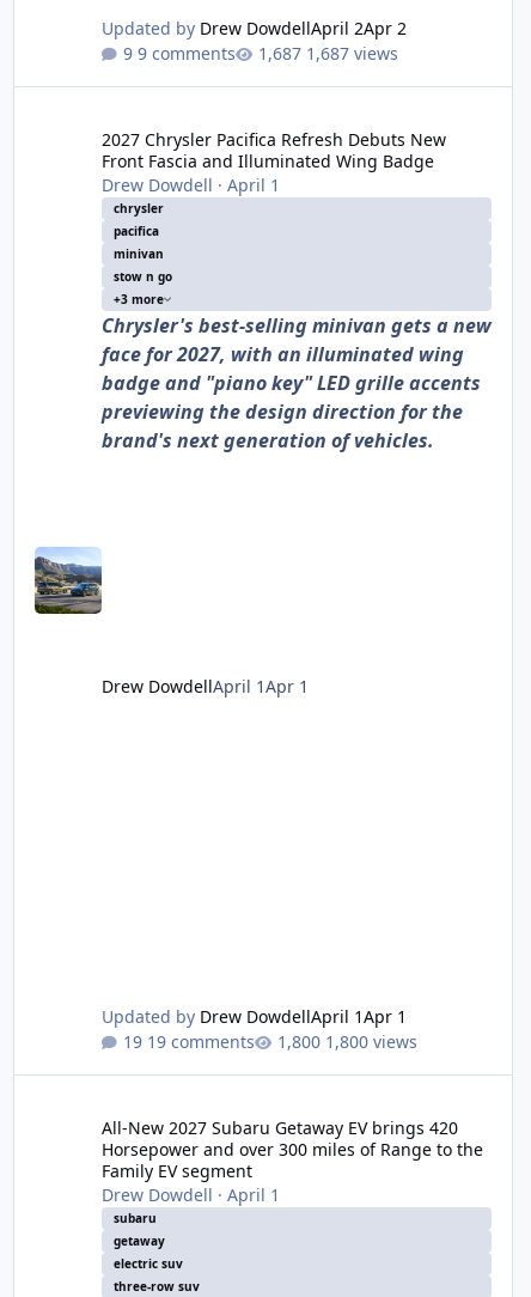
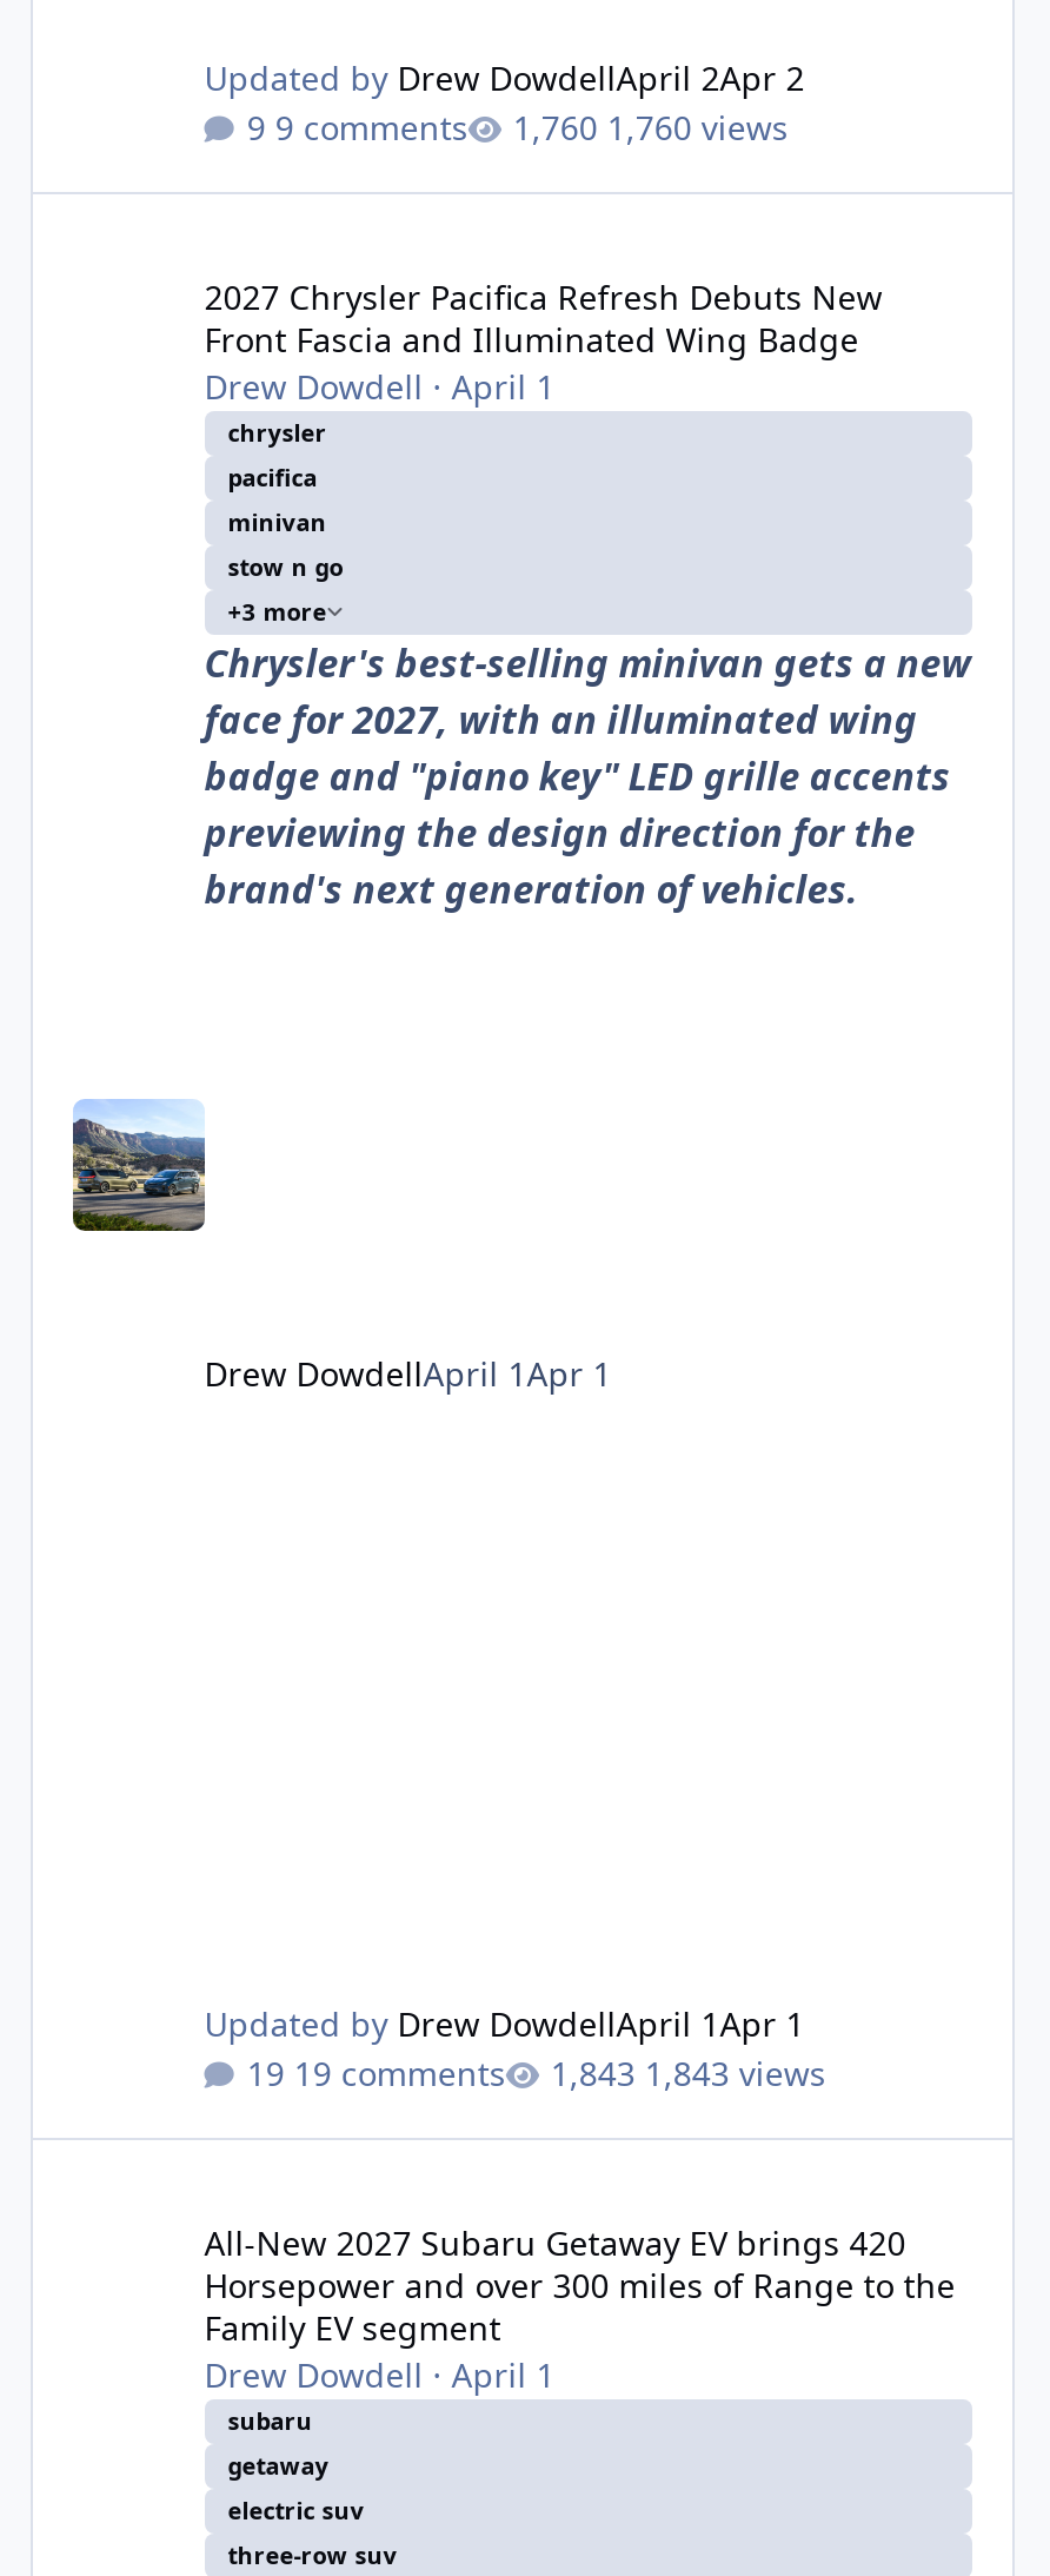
[306,42,398,64] 1,687 views -> [607,105,788,149] 1,760 views
[325,1030,417,1053] 1,800 views -> [645,2051,826,2095] 1,843 views

